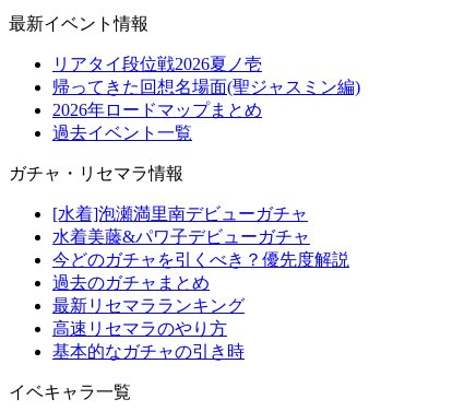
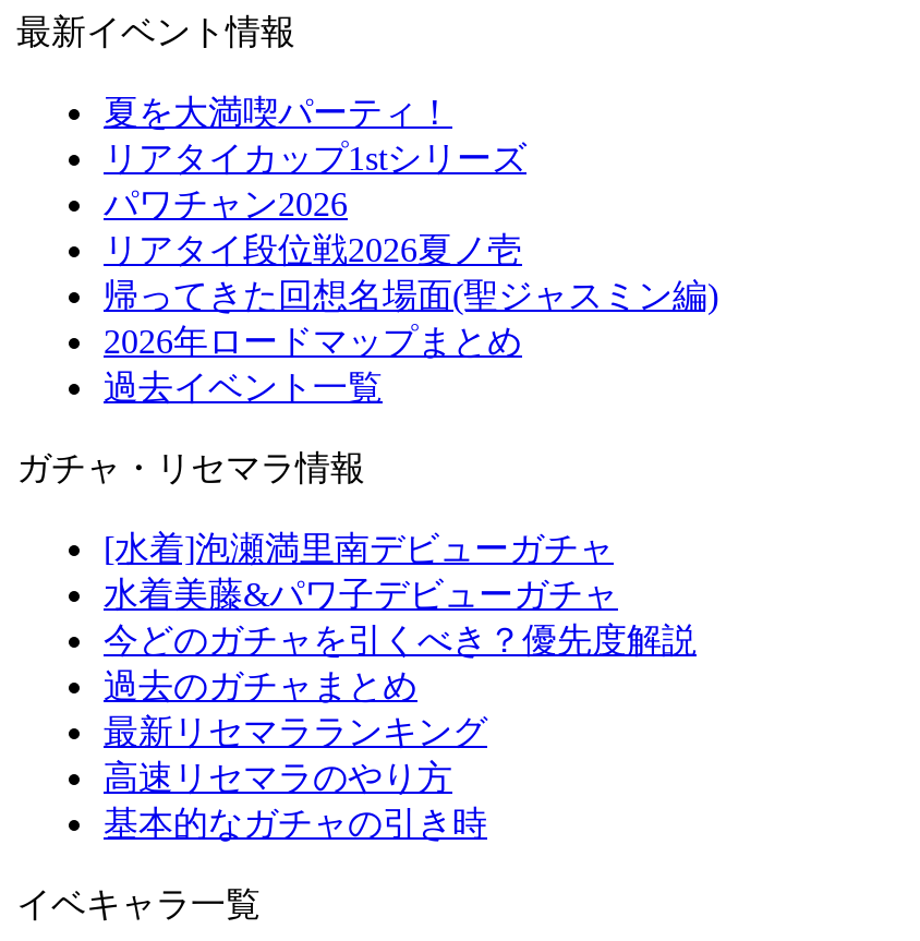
none -> [104,94,526,222] 夏を大満喫パーティ！ | リアタイカップ1stシリーズ | パワチャン2026

